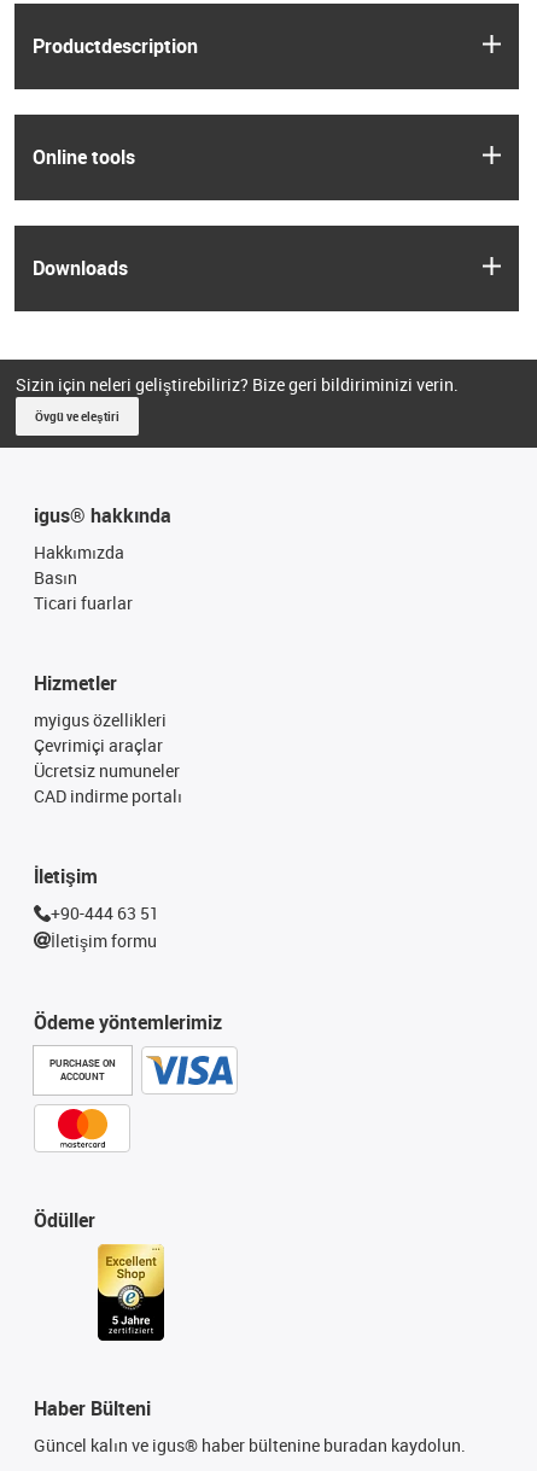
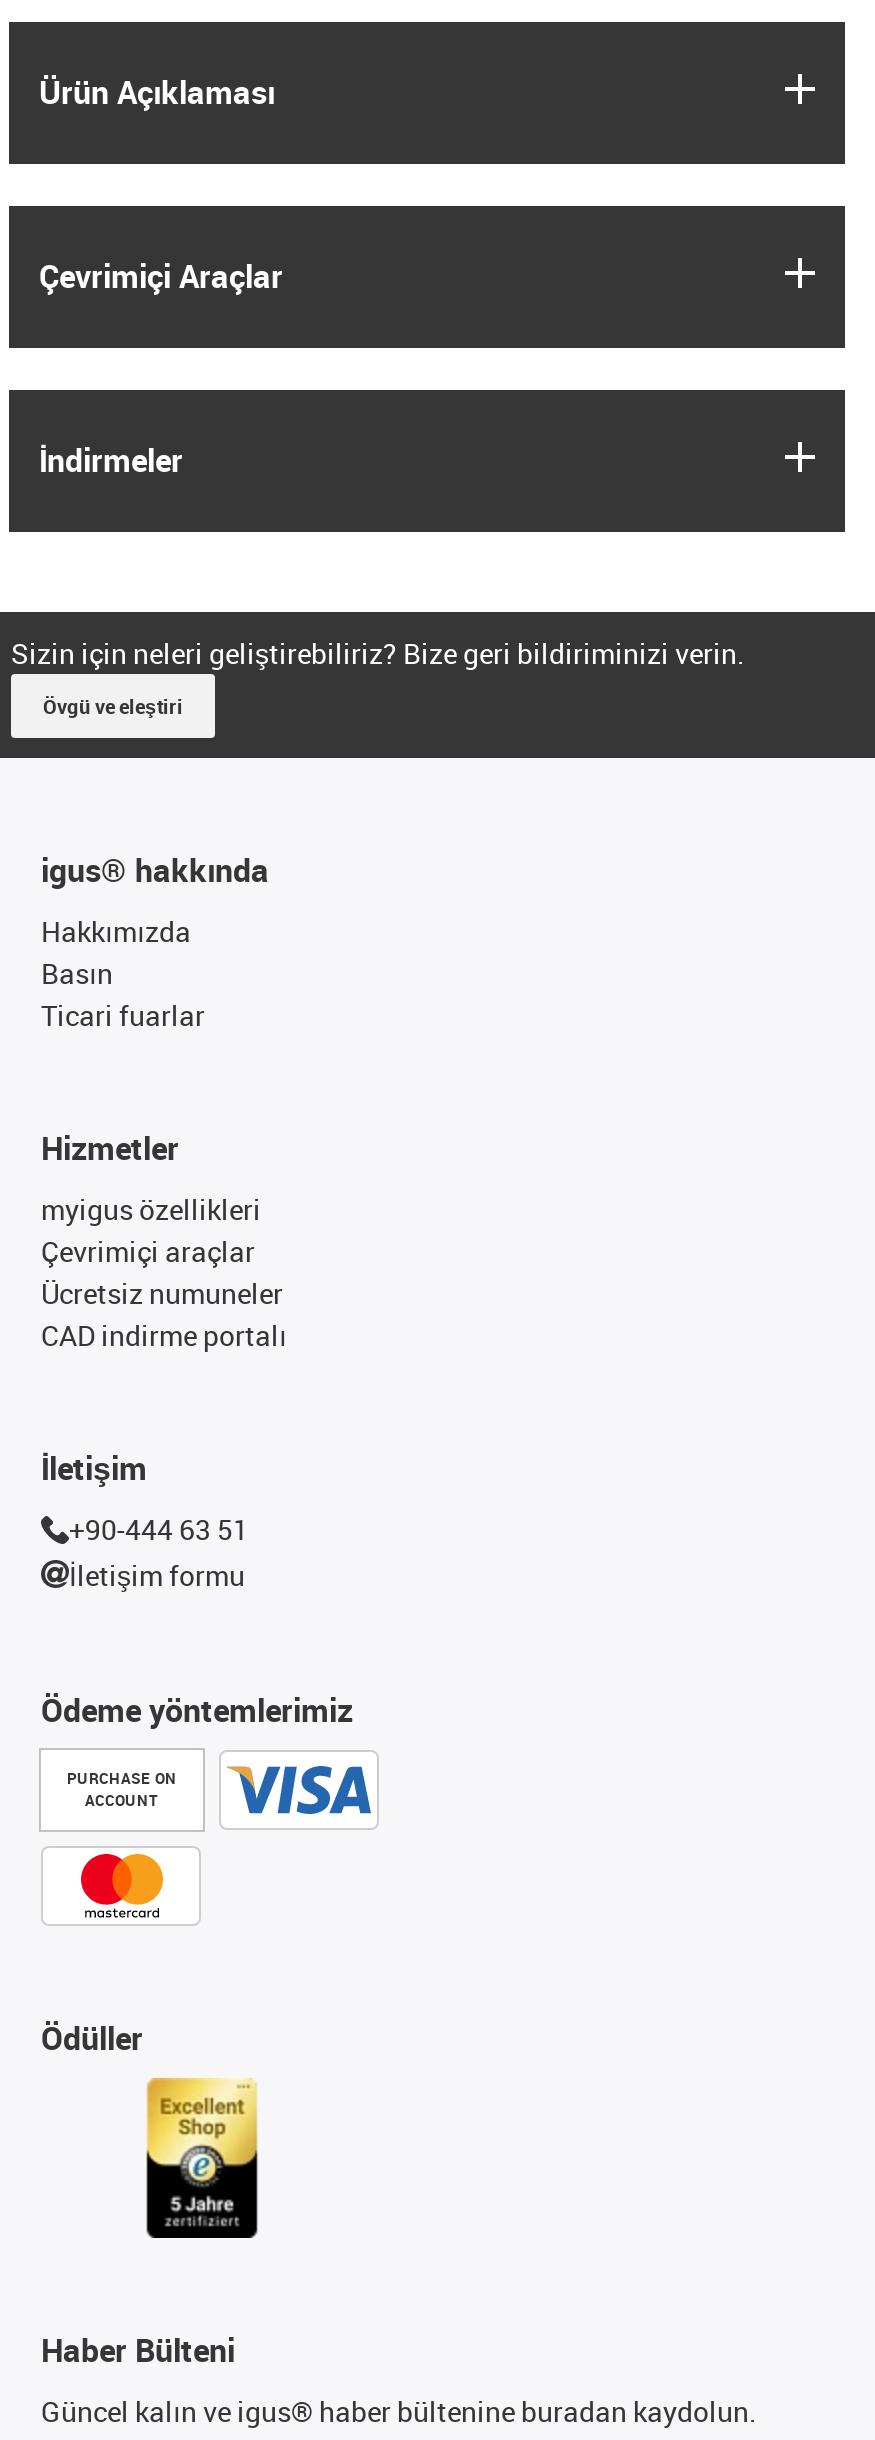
[33,33,198,59] Productdescription -> [39,70,275,114] Ürün Açıklaması
[33,144,135,170] Online tools -> [39,254,283,298] Çevrimiçi Araçlar
[33,255,128,281] Downloads -> [39,438,183,482] İndirmeler

